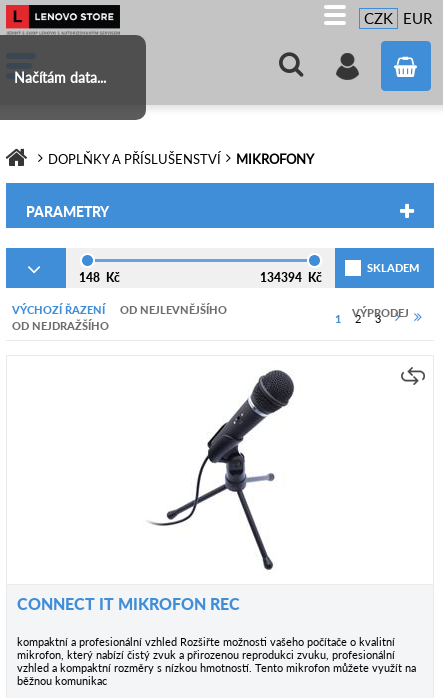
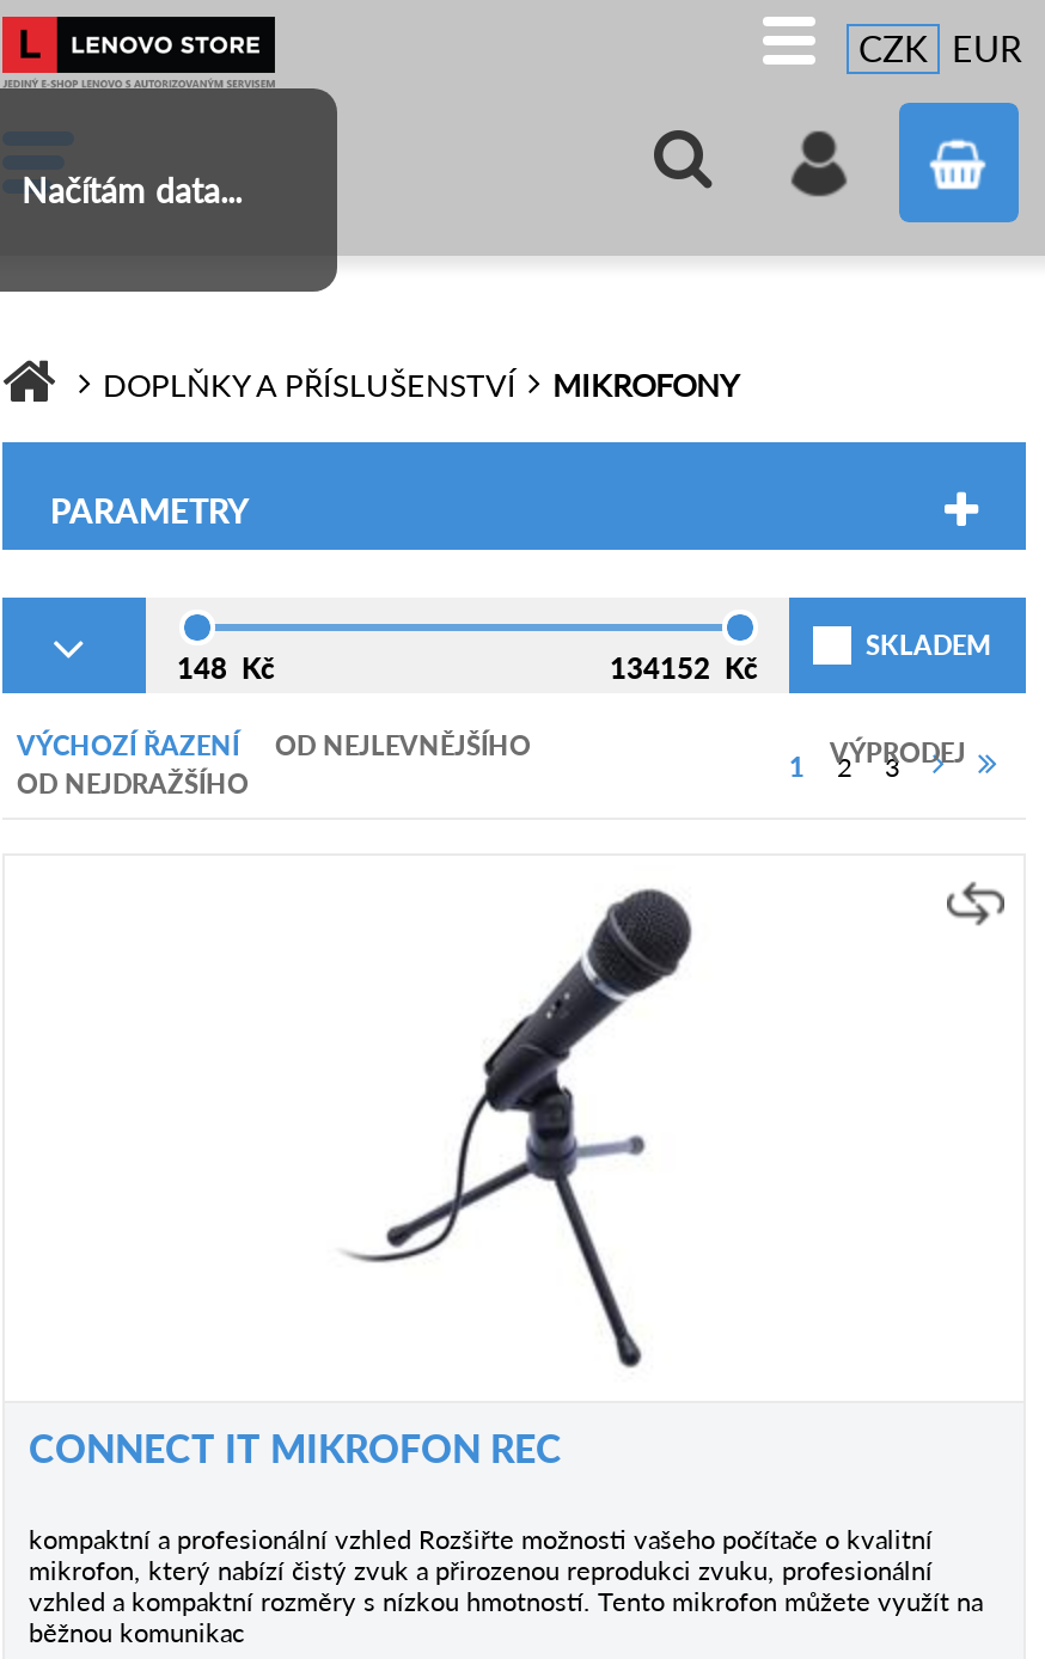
[260,270,322,285] 134394 Kč -> [610,650,758,686] 134152 Kč

